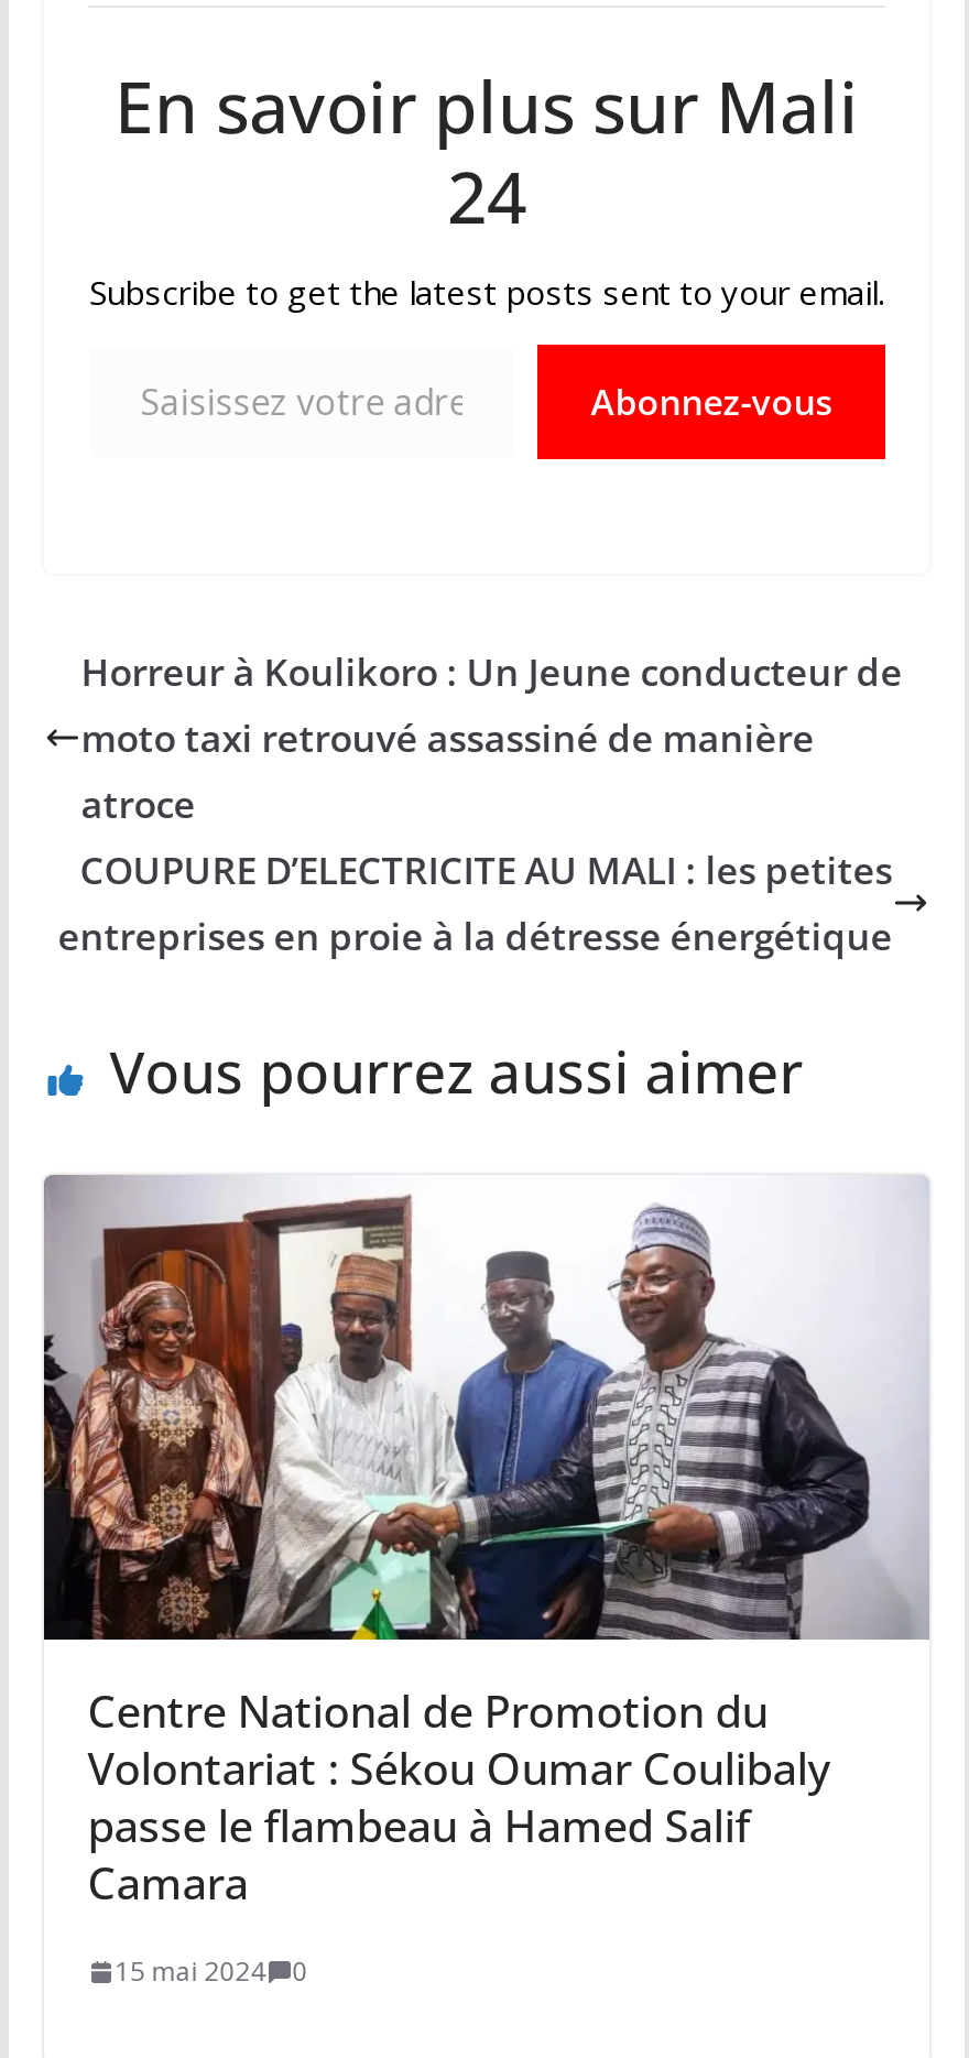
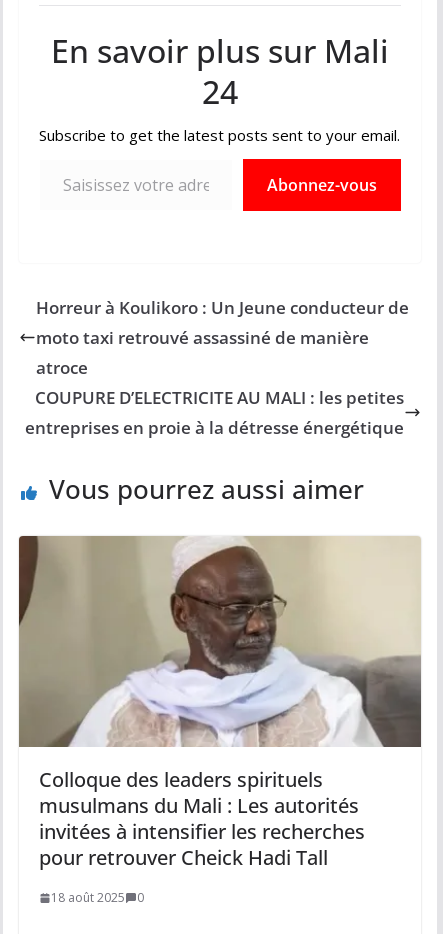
[44,1177,927,1913] [image] | Centre National de Promotion du | Volontariat : Sékou Oumar Coulibaly | passe le flambeau à Hamed Salif | Camara -> [18,536,421,871] [image] | Colloque des leaders spirituels | musulmans du Mali : Les autorités | invitées à intensifier les recherches | pour retrouver Cheick Hadi Tall
[114,1953,308,1990] 15 mai 2024 0 -> [51,889,144,906] 18 août 2025 0

